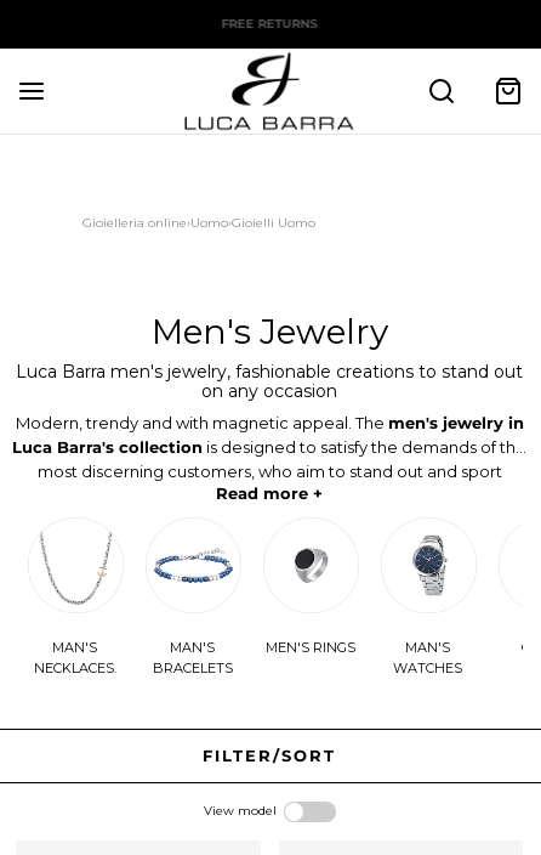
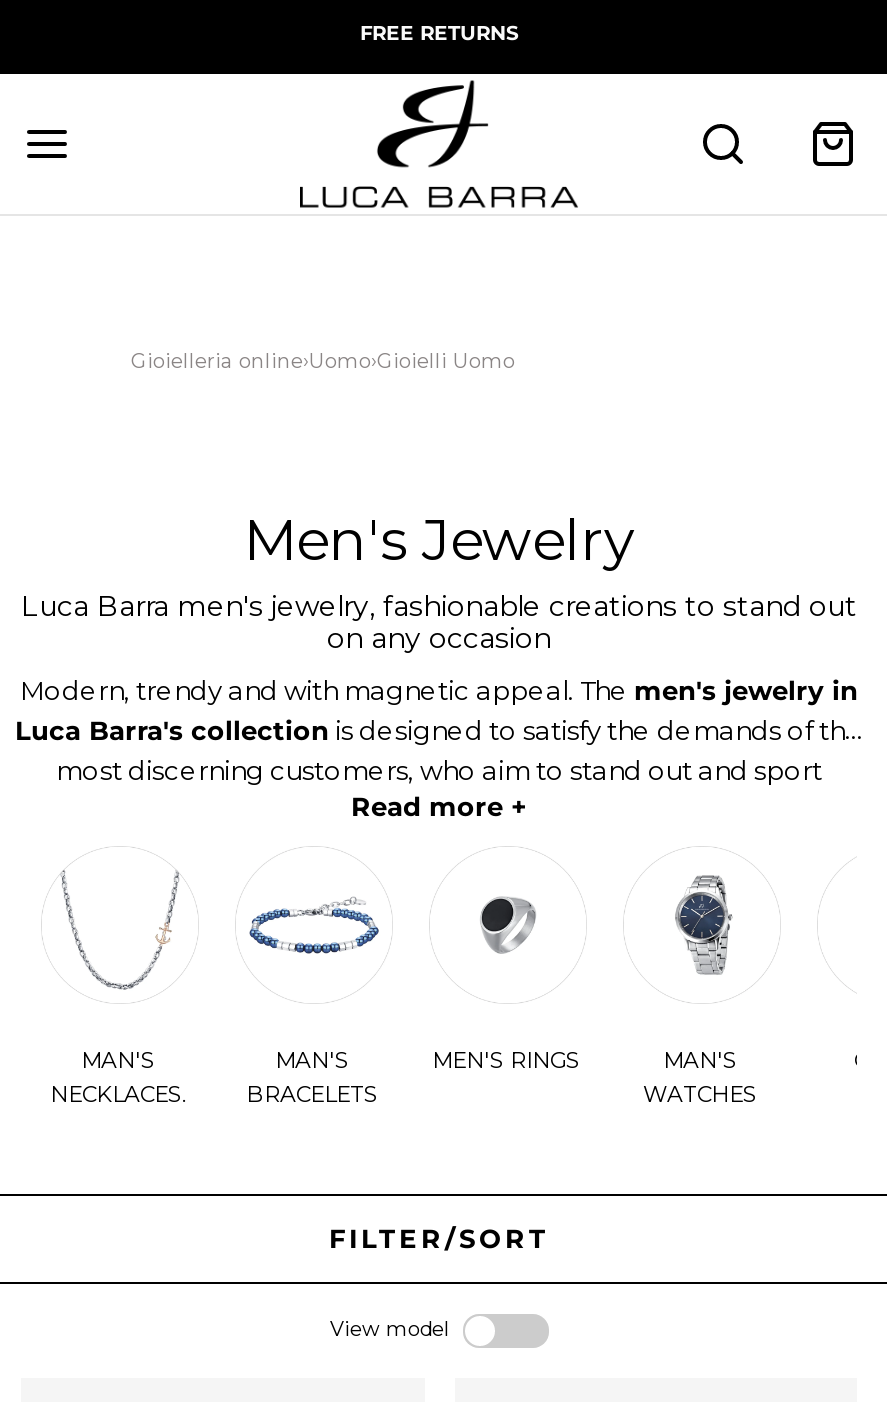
[221,16,317,32] FREE RETURNS -> none

